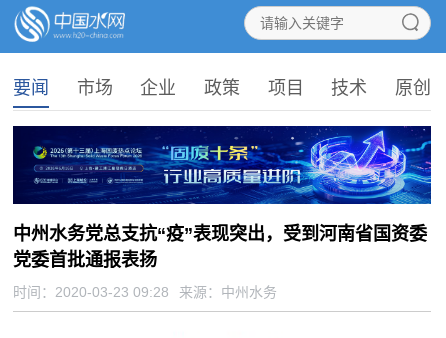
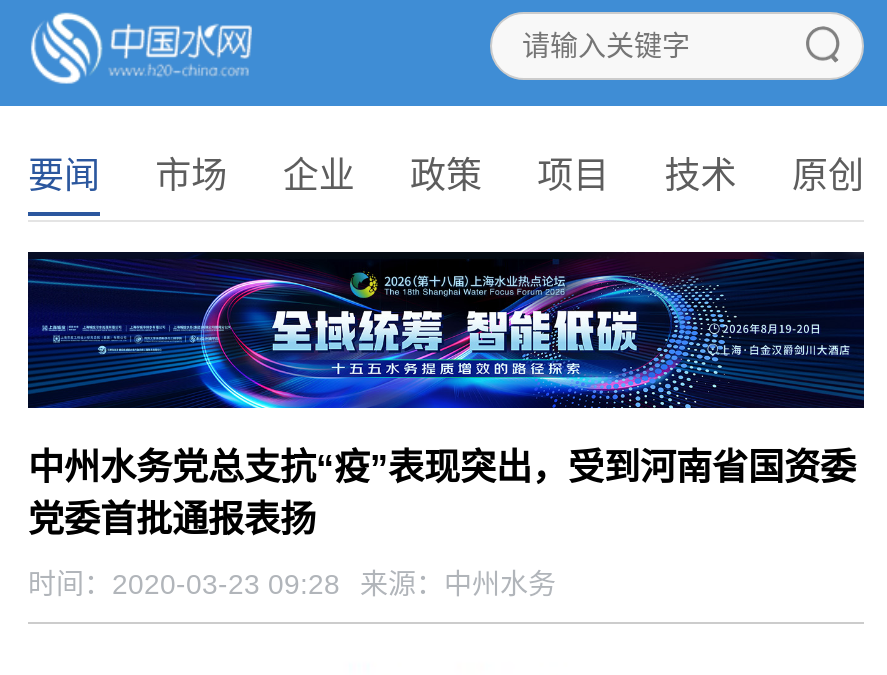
[15,126,432,205] [image] -> [28,252,866,410] [image]

